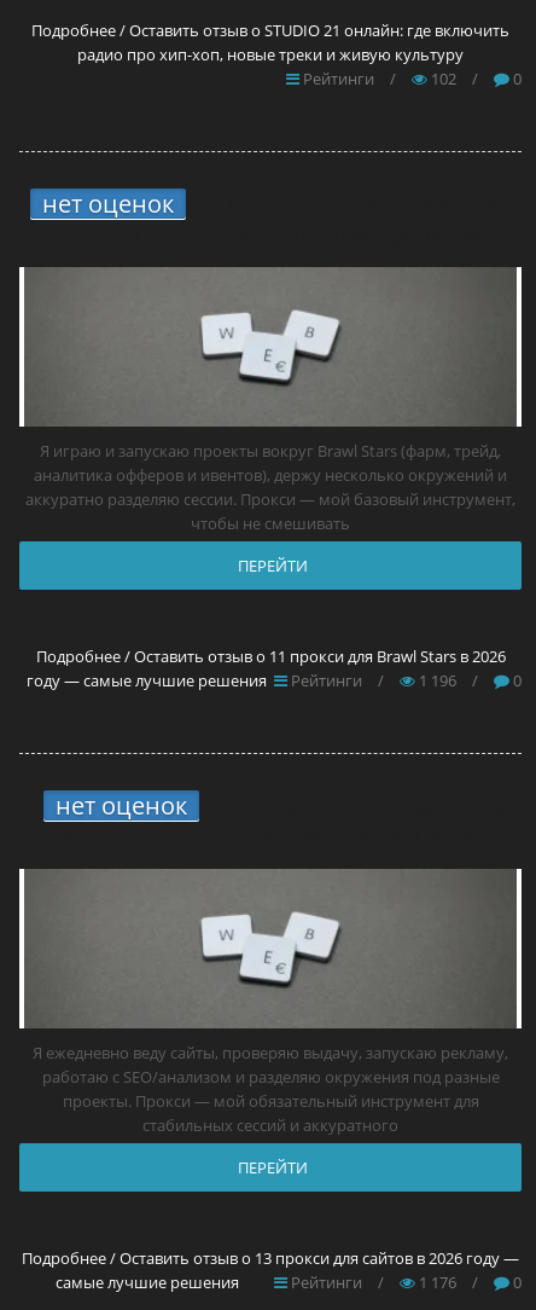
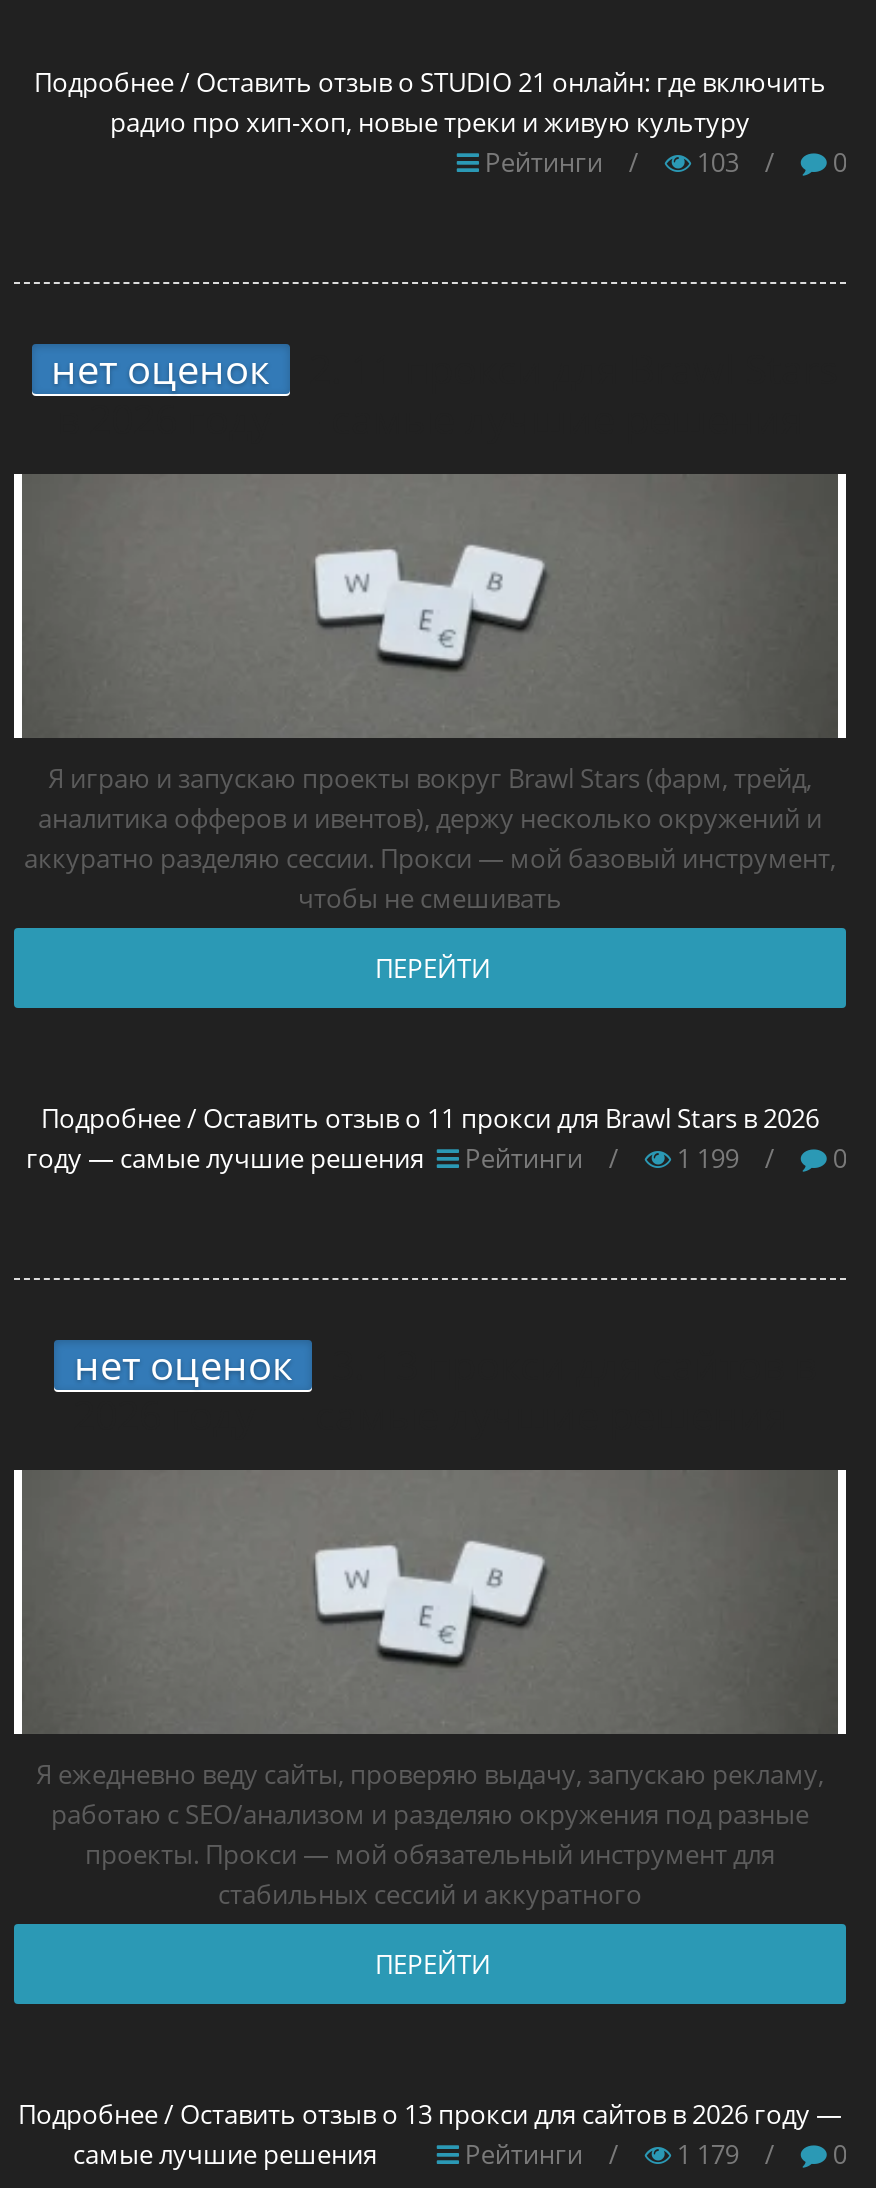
[428,68,457,90] 102 -> [691,145,739,181] 103
[416,670,457,692] 1 196 -> [671,1141,739,1177] 1 199
[416,1272,457,1293] 1 176 -> [671,2137,739,2173] 1 179

